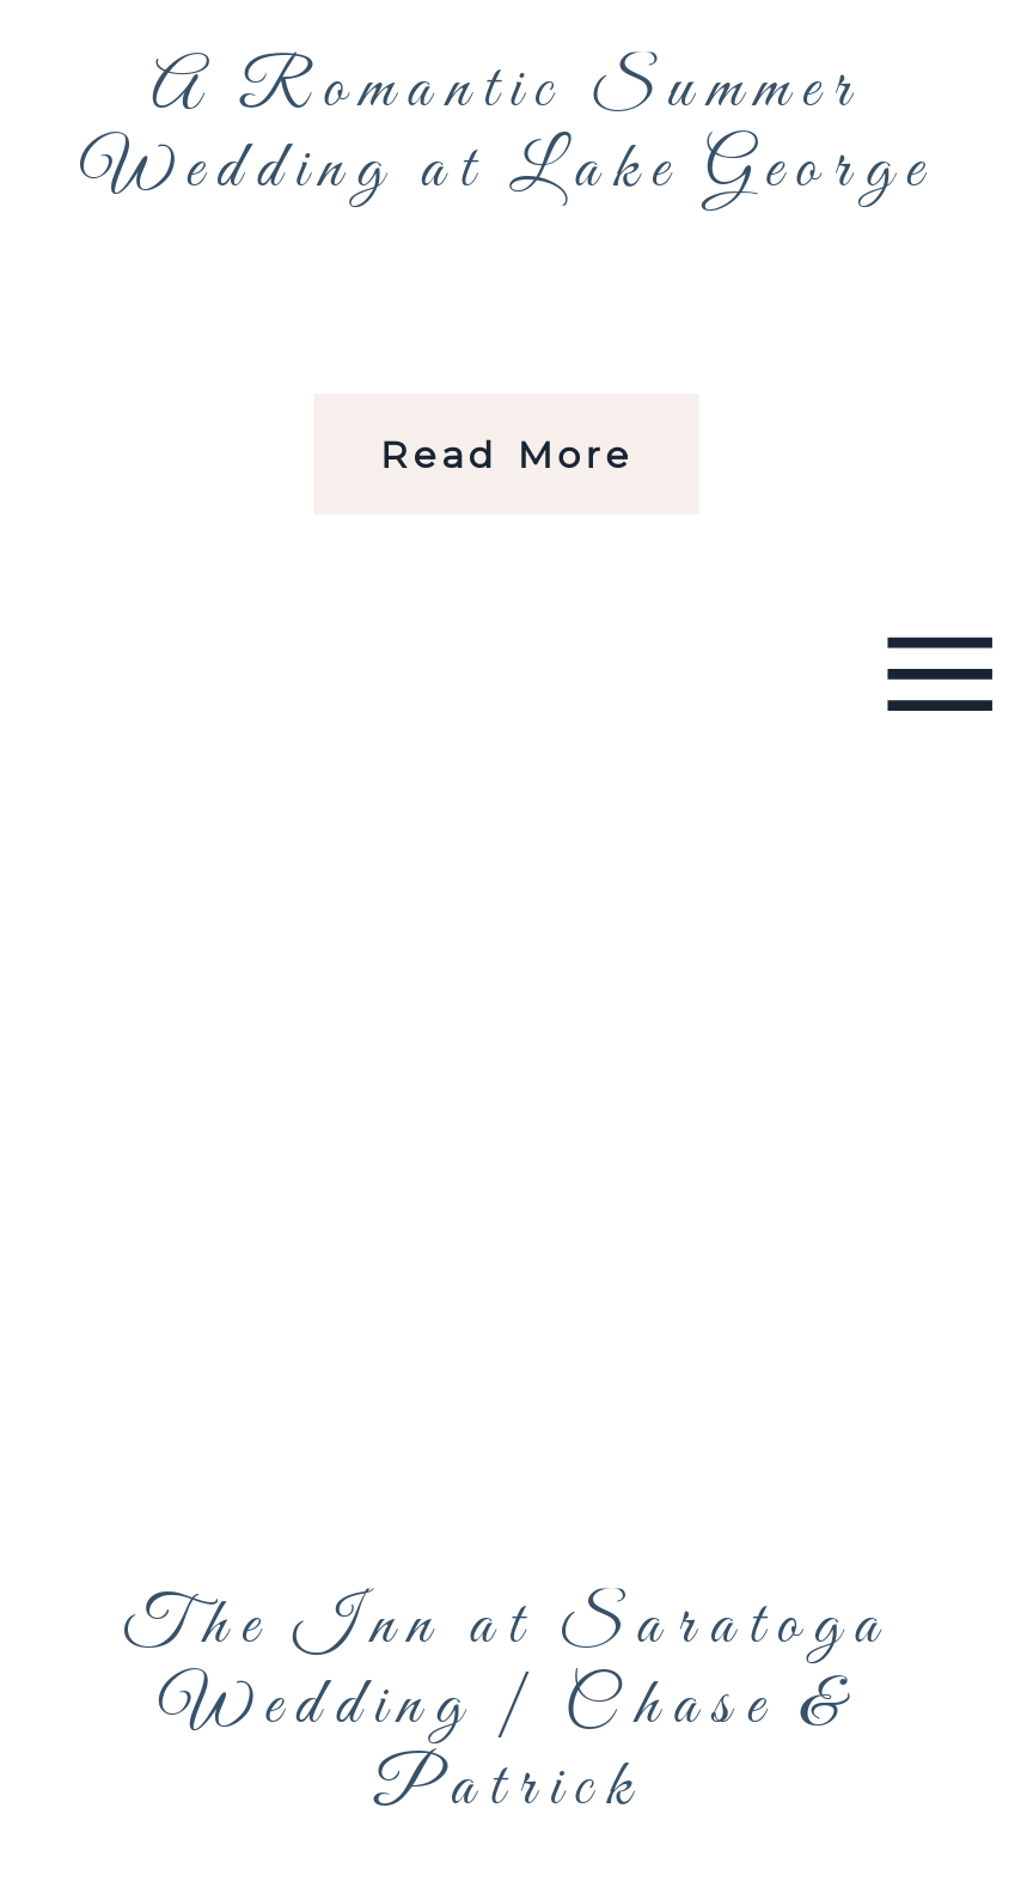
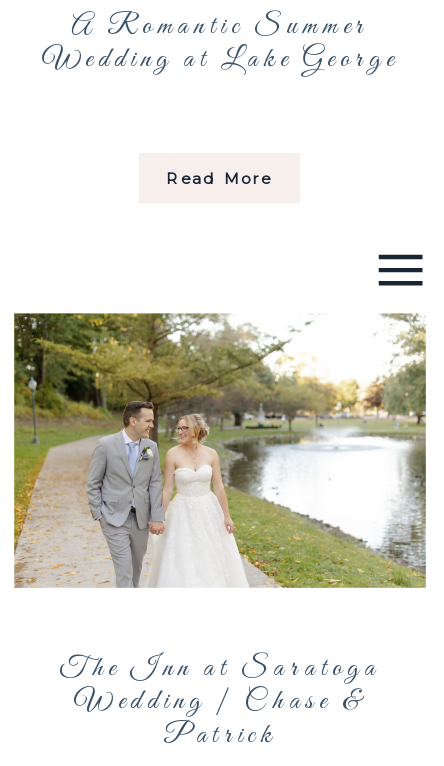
none -> [13,312,427,589] [image]

